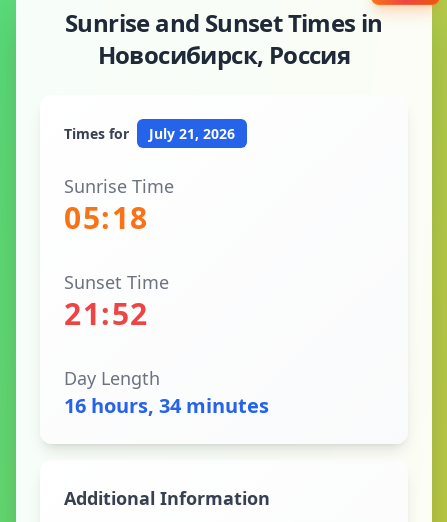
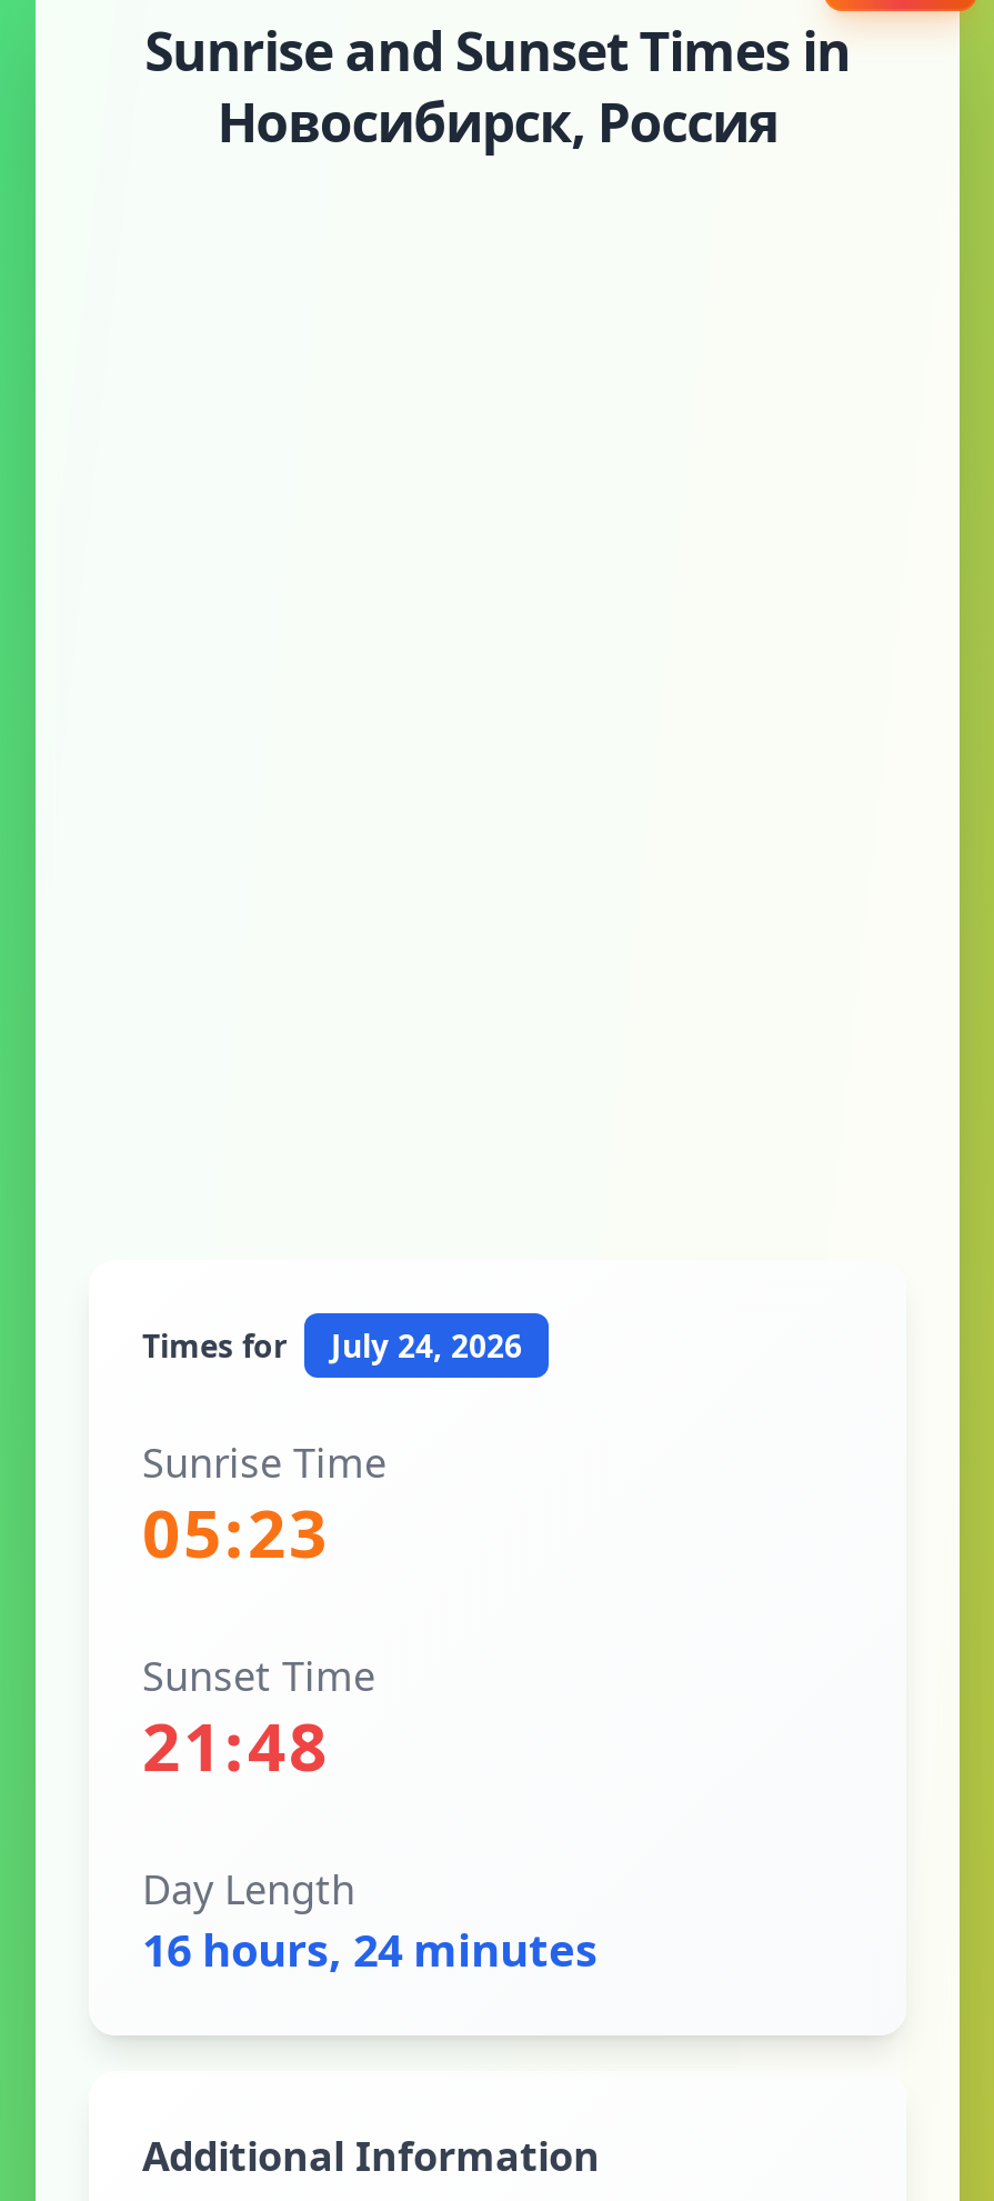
[64,124,235,143] Times for July 21, 2026 -> [142,1324,522,1367] Times for July 24, 2026
[64,197,148,238] 05:18 -> [142,1487,330,1578] 05:23
[64,293,148,334] 21:52 -> [142,1700,330,1791] 21:48
[64,392,269,419] 16 hours, 34 minutes -> [142,1920,598,1980] 16 hours, 24 minutes

